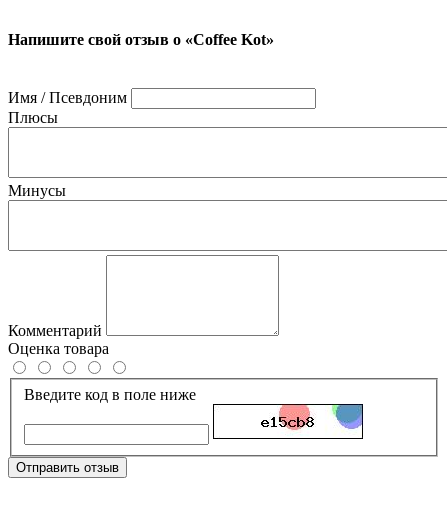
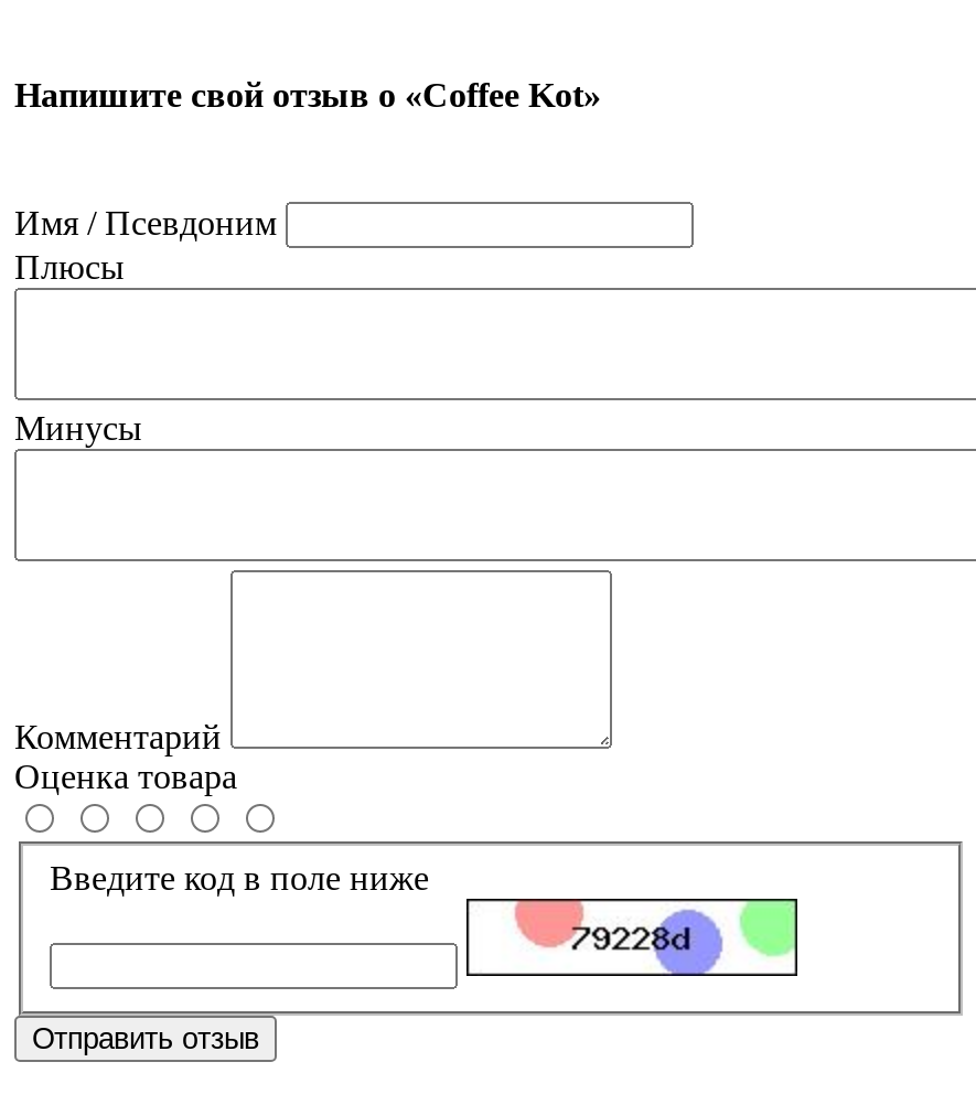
[235,404,363,439] [image] -> [511,897,797,976] [image]

